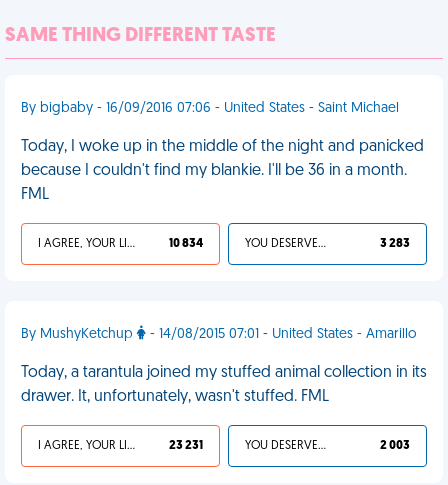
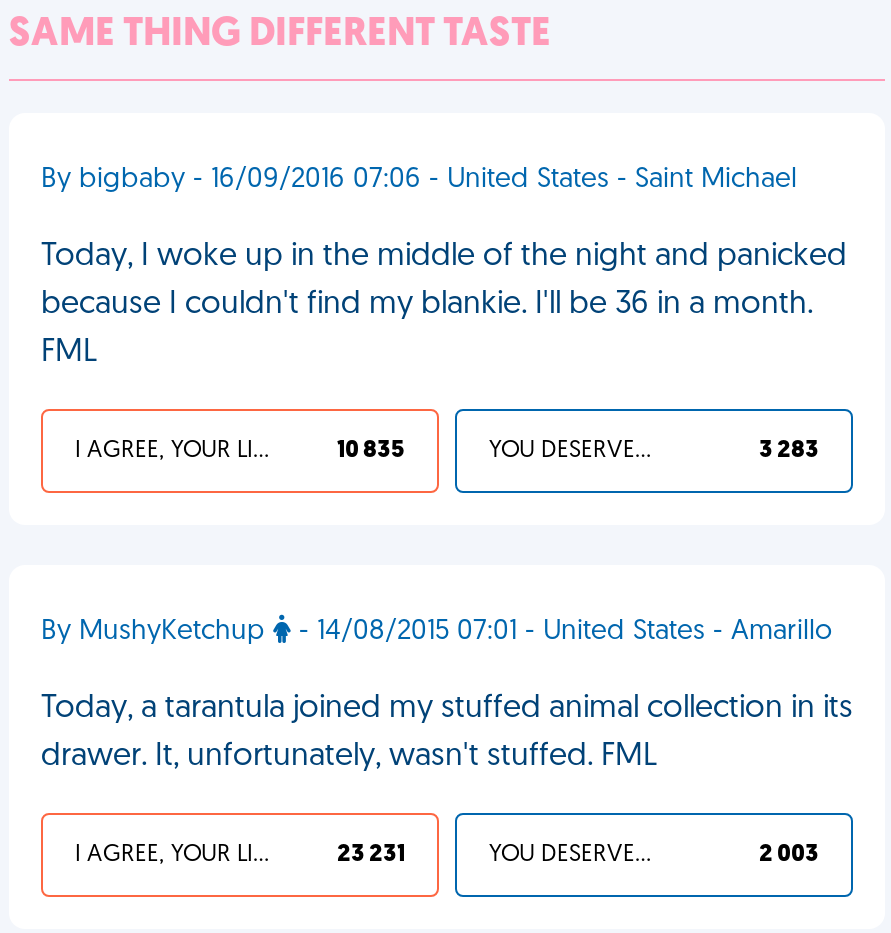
[169,238,203,250] 10 834 -> [337,439,405,463] 10 835

